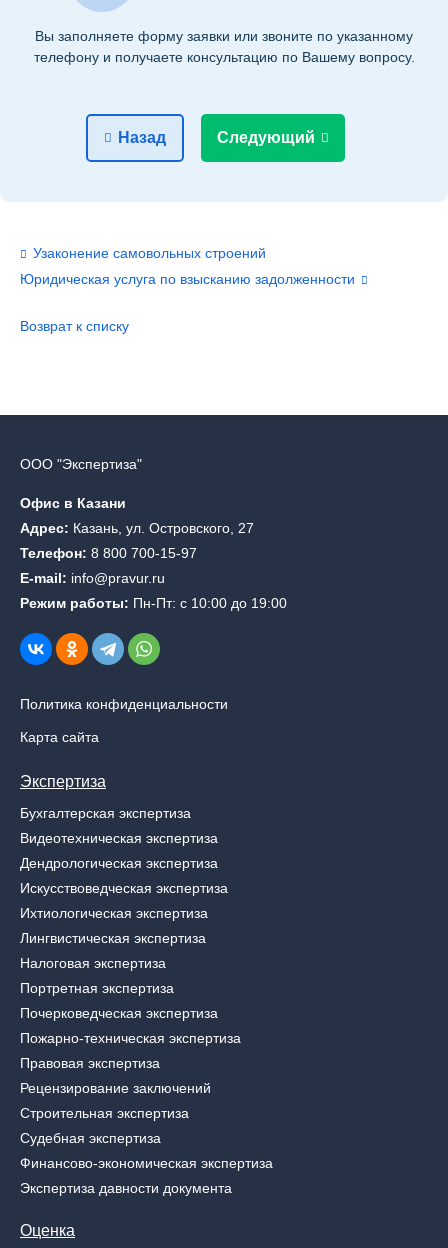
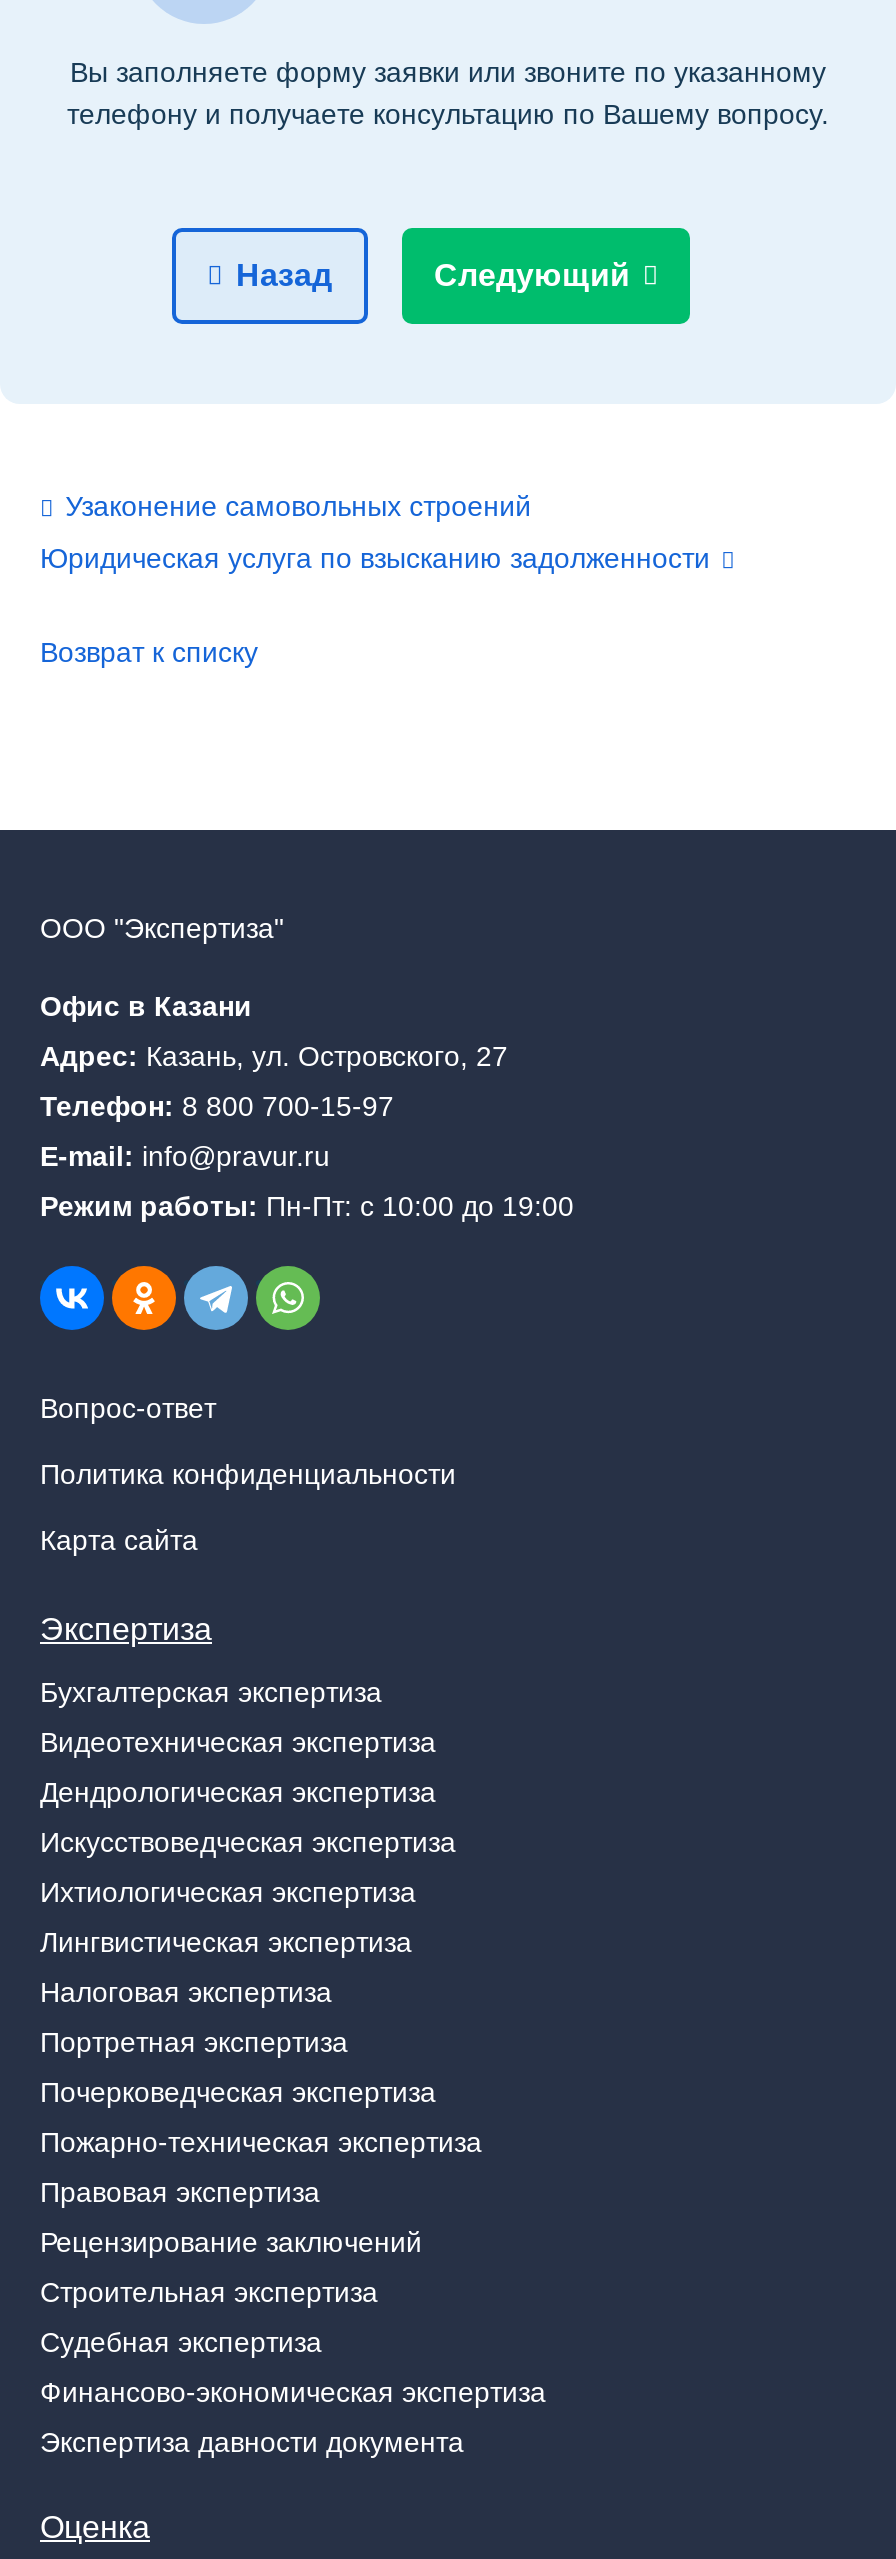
none -> [40,1393,216,1425] Вопрос-ответ

